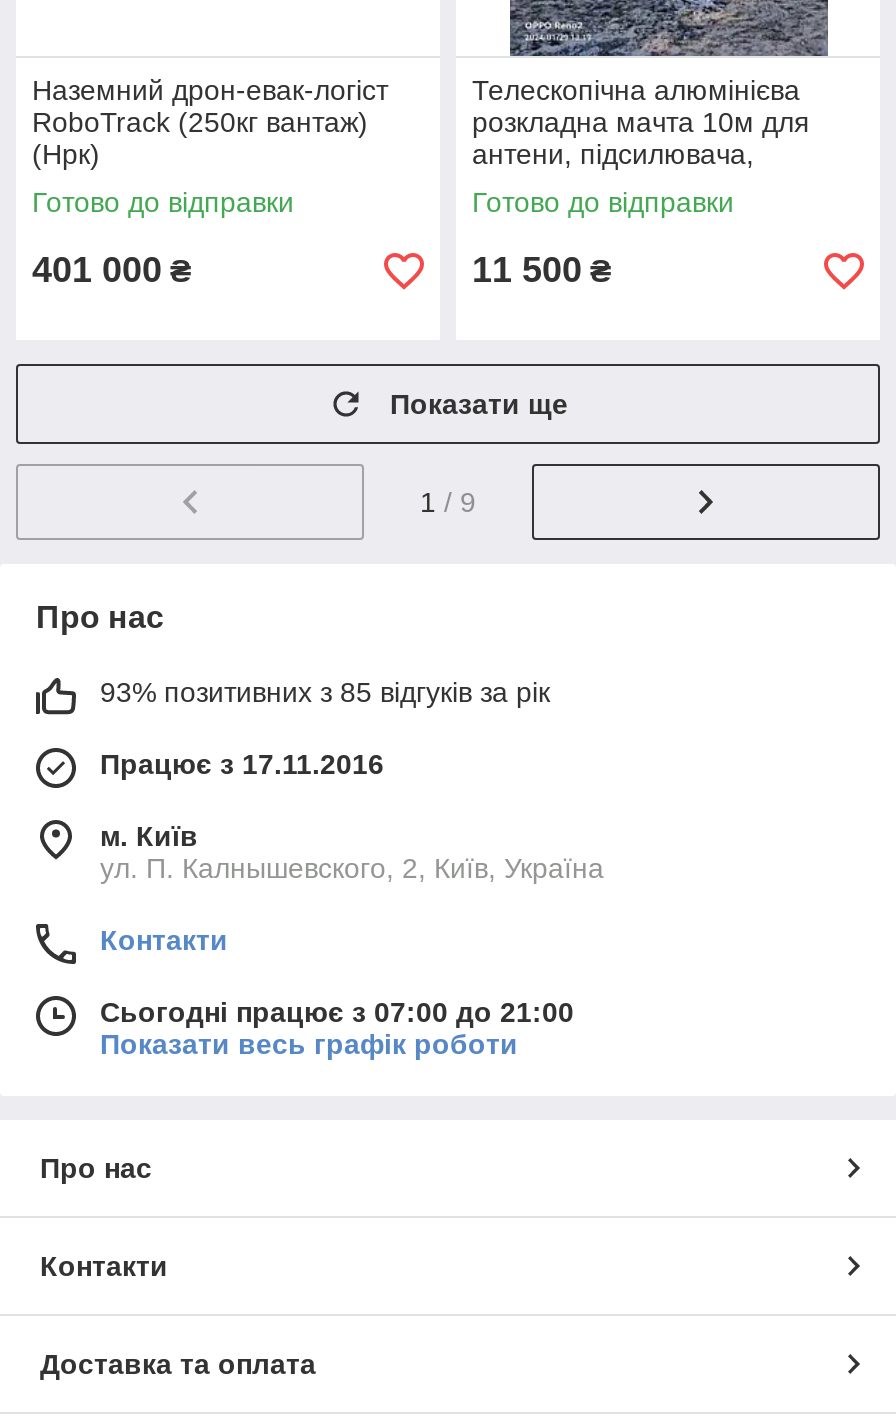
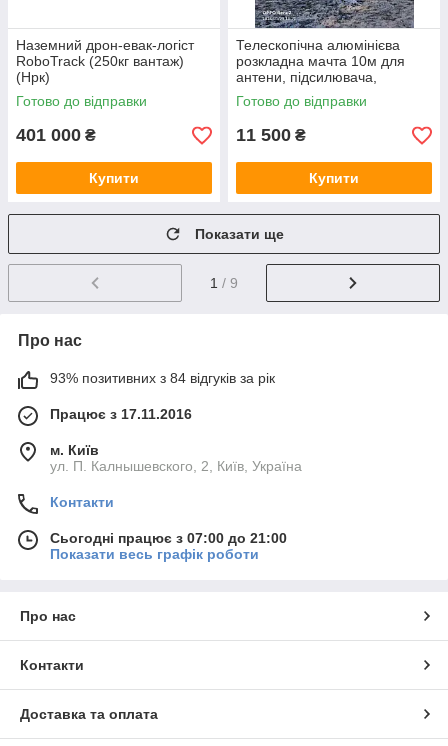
none -> [89,170,139,186] Купити
none -> [309,170,359,186] Купити
[100,677,550,709] 93% позитивних з 85 відгуків за рік -> [50,370,275,386] 93% позитивних з 84 відгуків за рік

